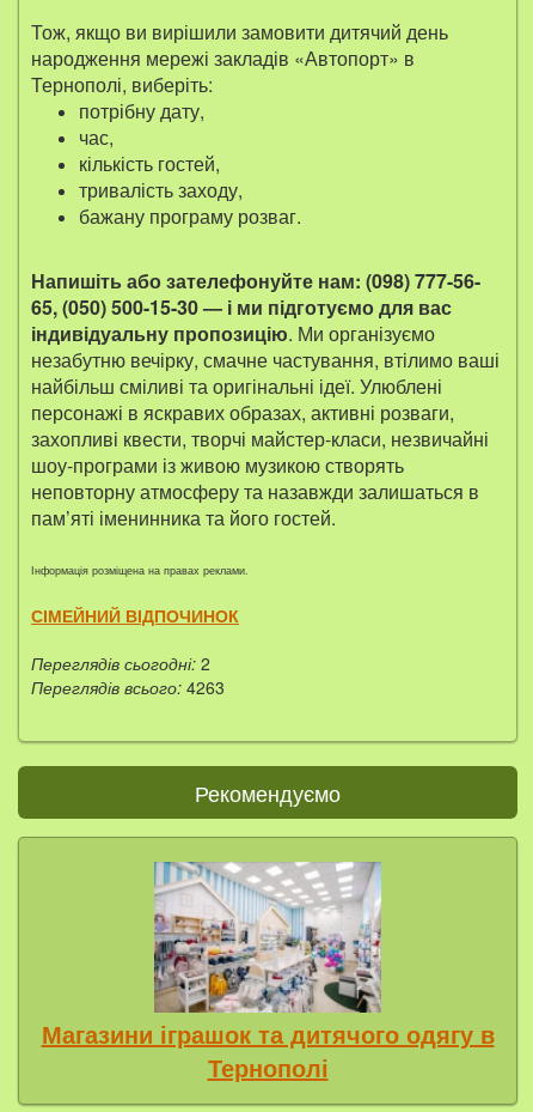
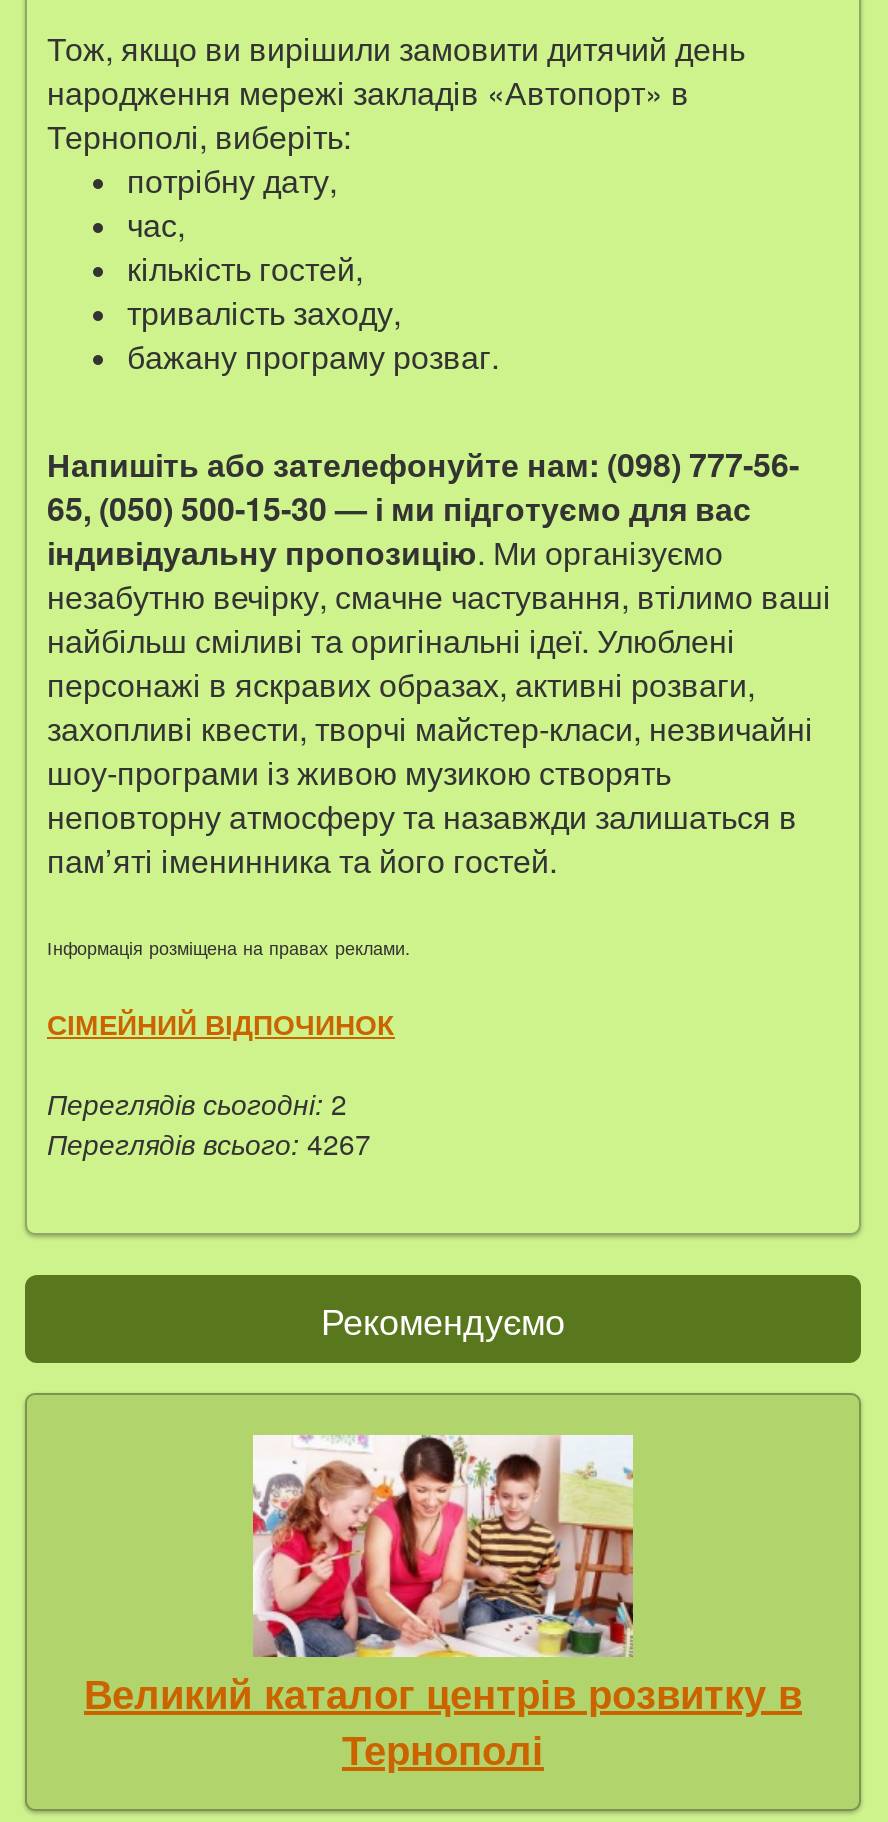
[31,675,225,699] Переглядів всього: 4263 -> [47,1123,371,1163] Переглядів всього: 4267
[41,861,494,1049] [image] | Магазини іграшок та дитячого одягу в -> [84,1433,802,1717] [image] | Великий каталог центрів розвитку в

